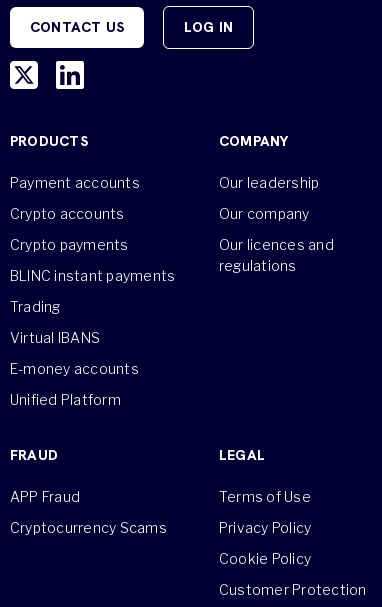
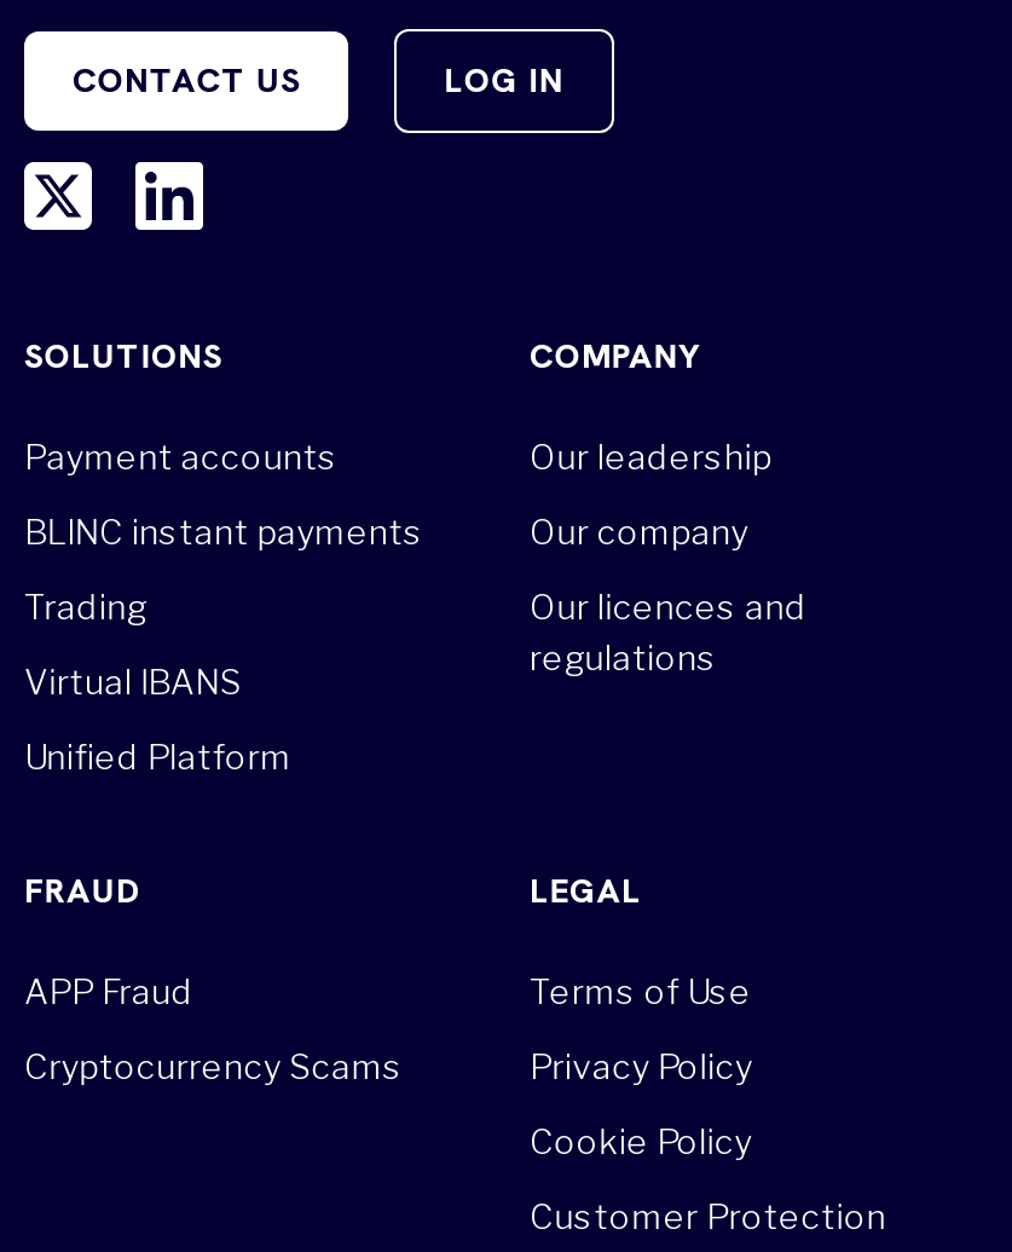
[10,132,88,150] PRODUCTS -> [24,334,223,377] SOLUTIONS
[10,205,129,253] Crypto accounts | Crypto payments -> none
[10,360,139,377] E-money accounts -> none

